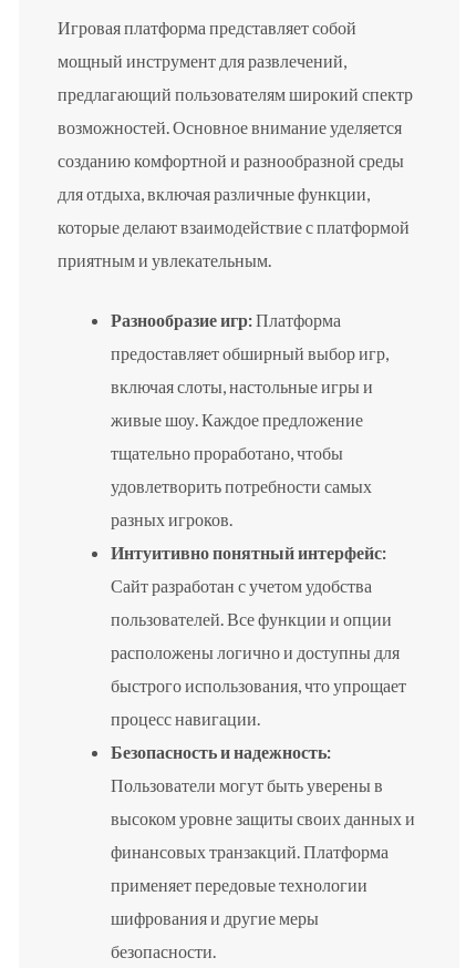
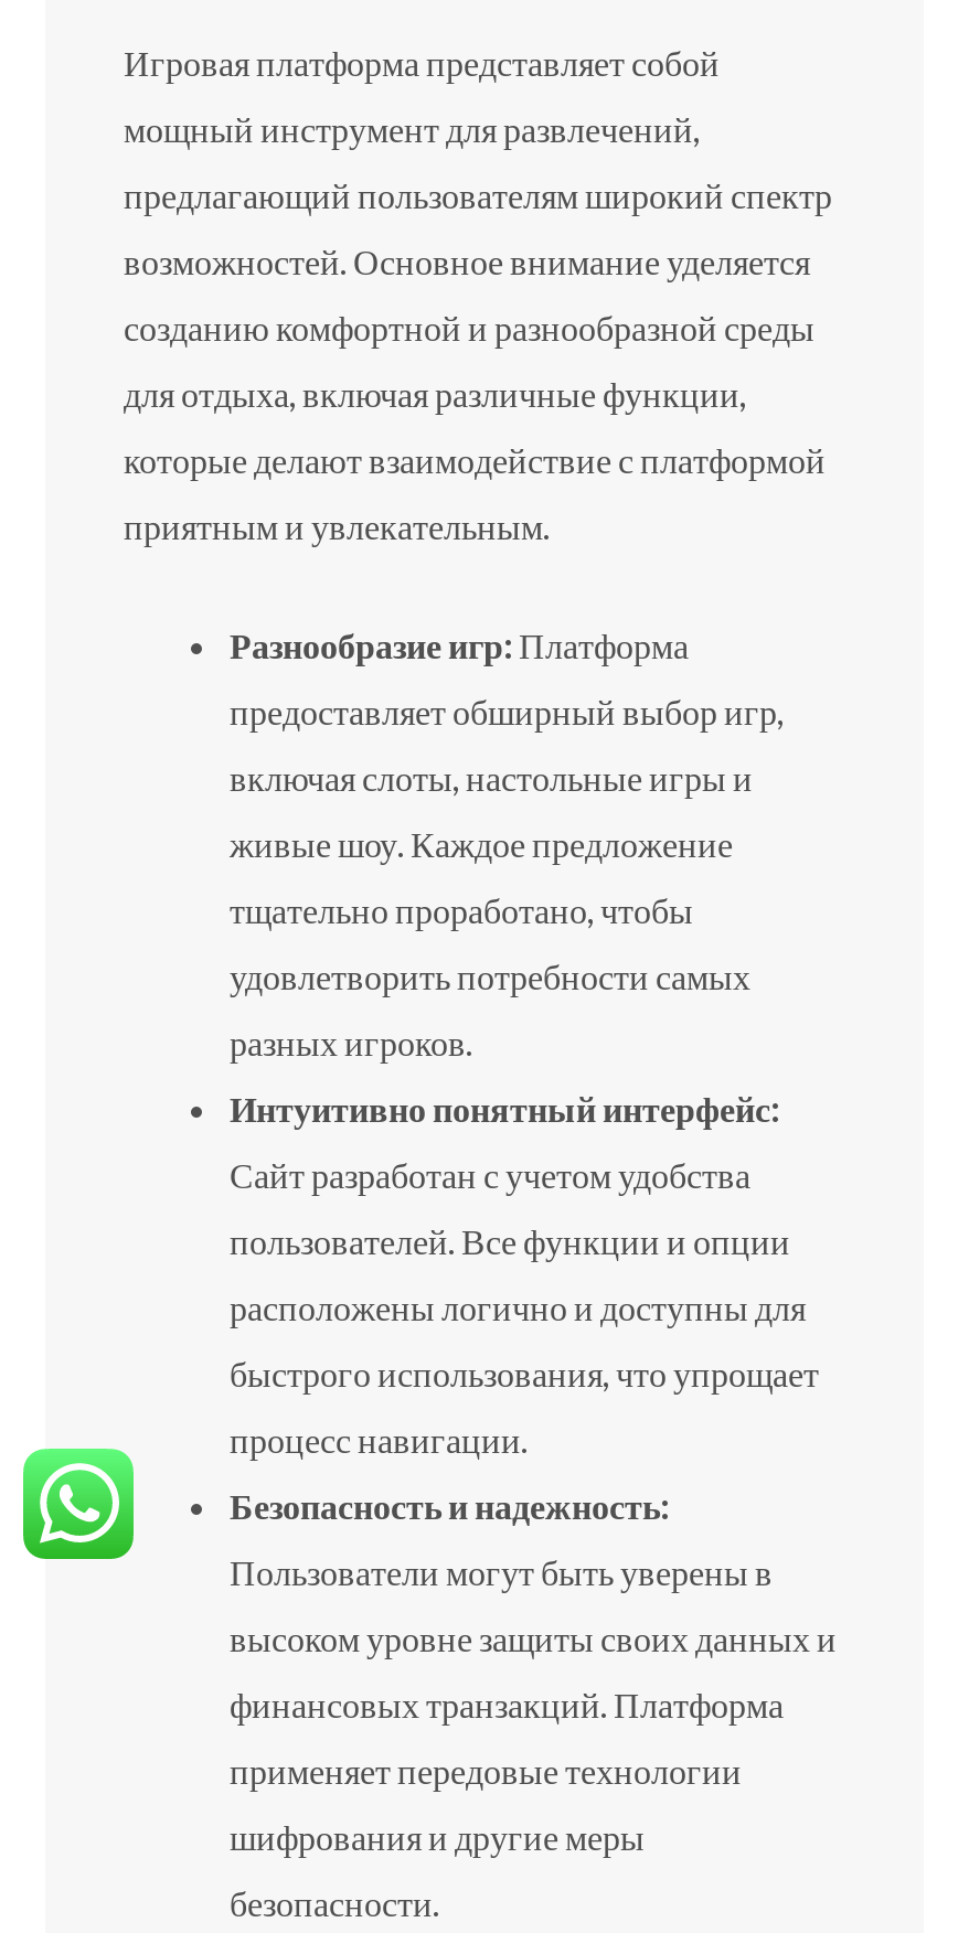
none -> [21,1446,136,1561] [image]

